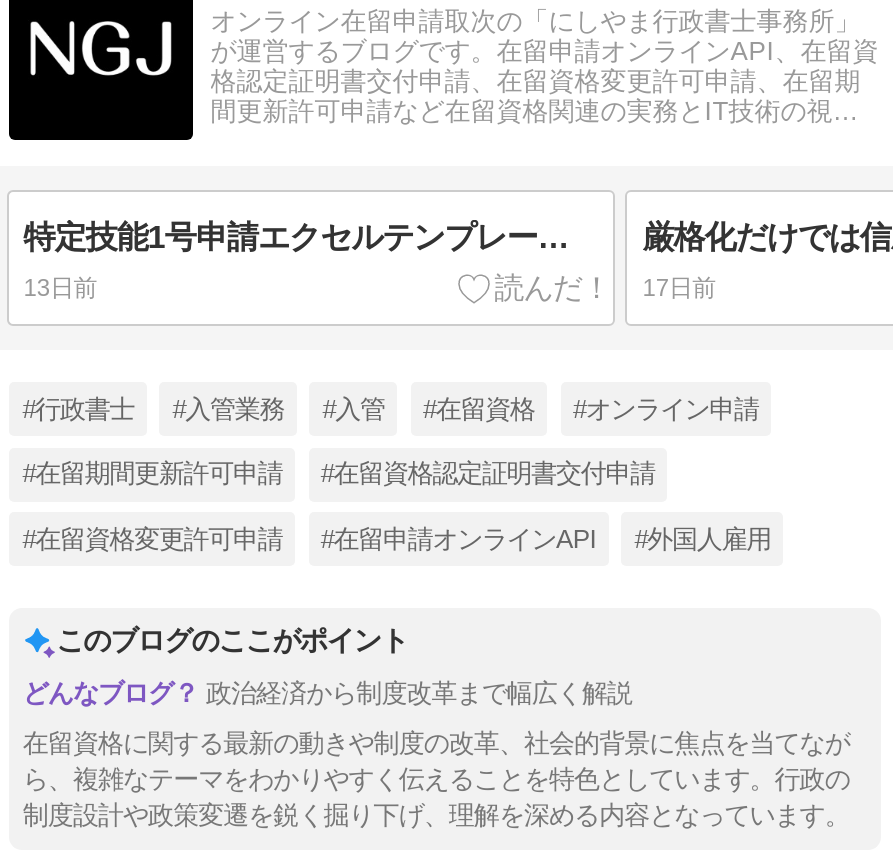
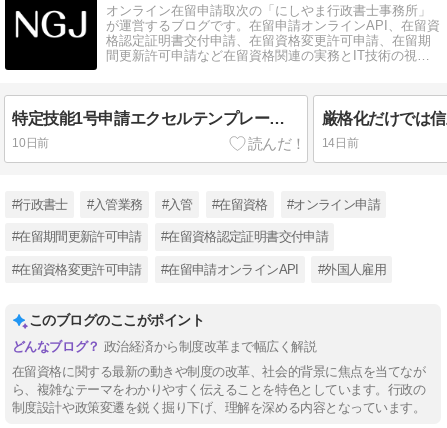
[24,273,97,301] 13日前 -> [12,136,49,150] 10日前
[642,273,716,301] 17日前 -> [322,136,358,150] 14日前

